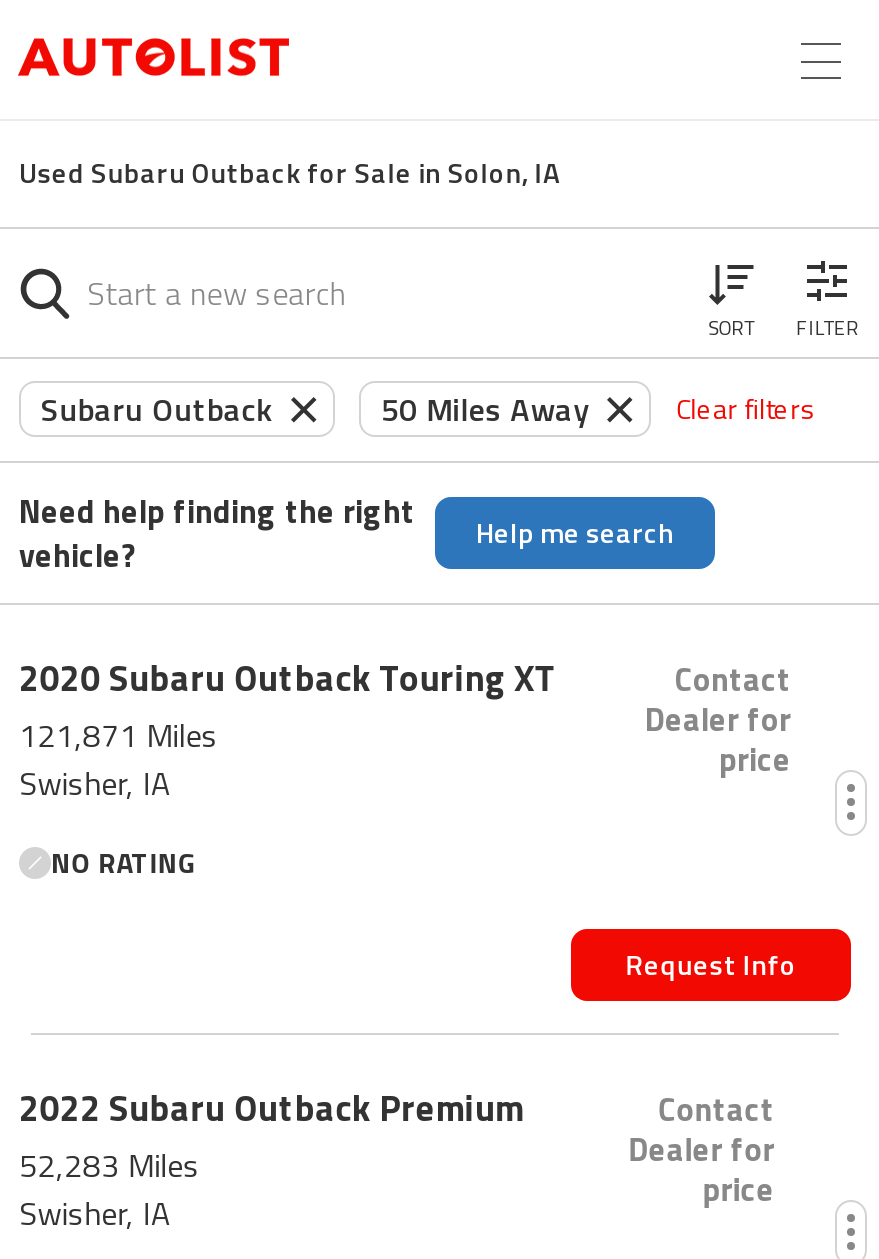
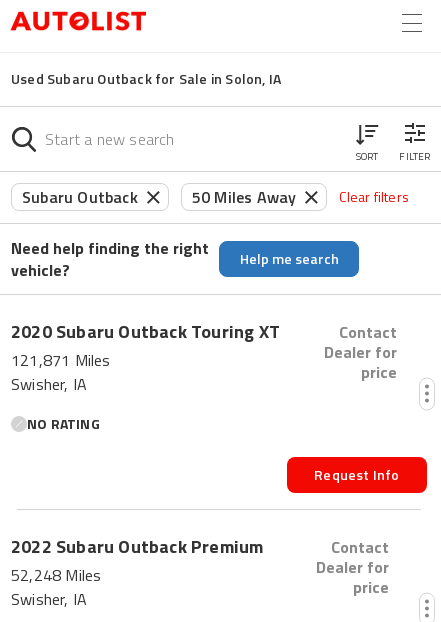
[19,1141,200,1189] 52,283 Miles -> [11,563,101,587] 52,248 Miles

